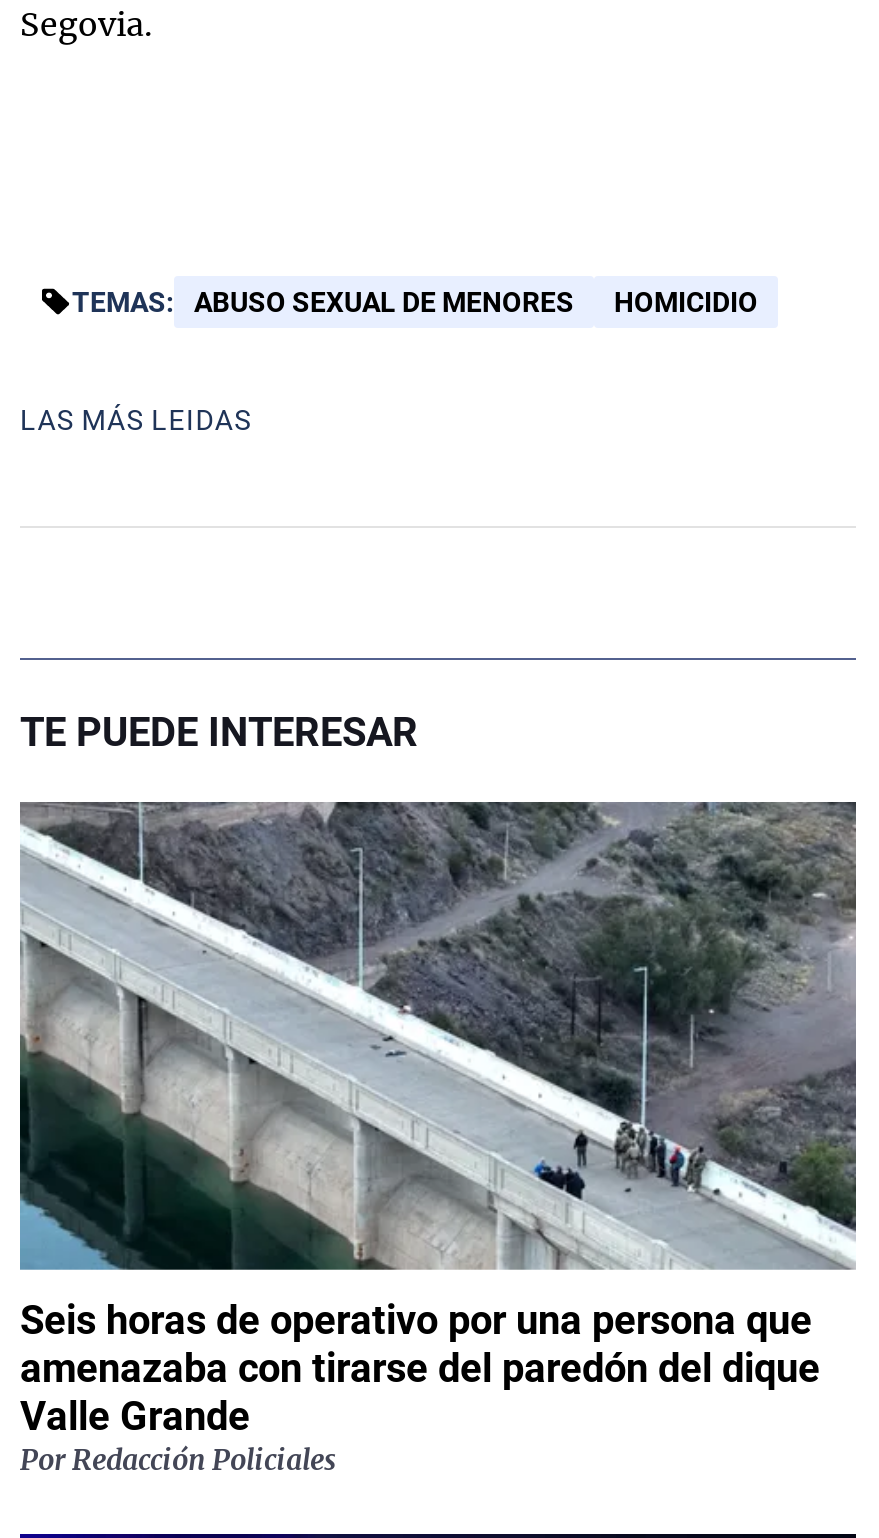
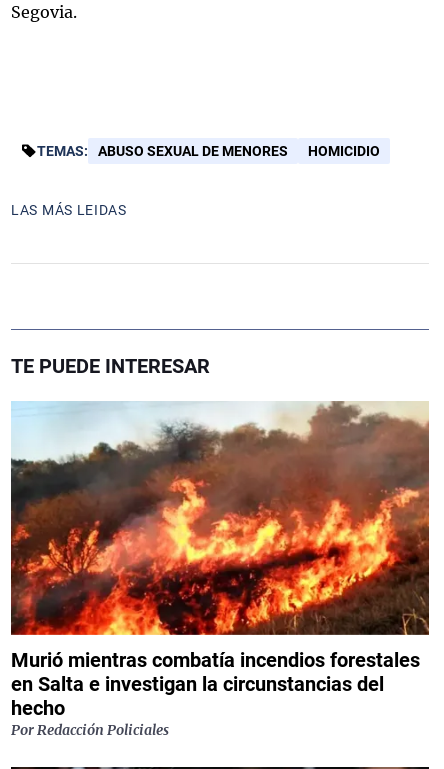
[18,800,858,1440] [image] | Seis horas de operativo por una persona que | amenazaba con tirarse del paredón del dique | Valle Grande -> [10,401,430,720] [image] | Murió mientras combatía incendios forestales | en Salta e investigan la circunstancias del | hecho

